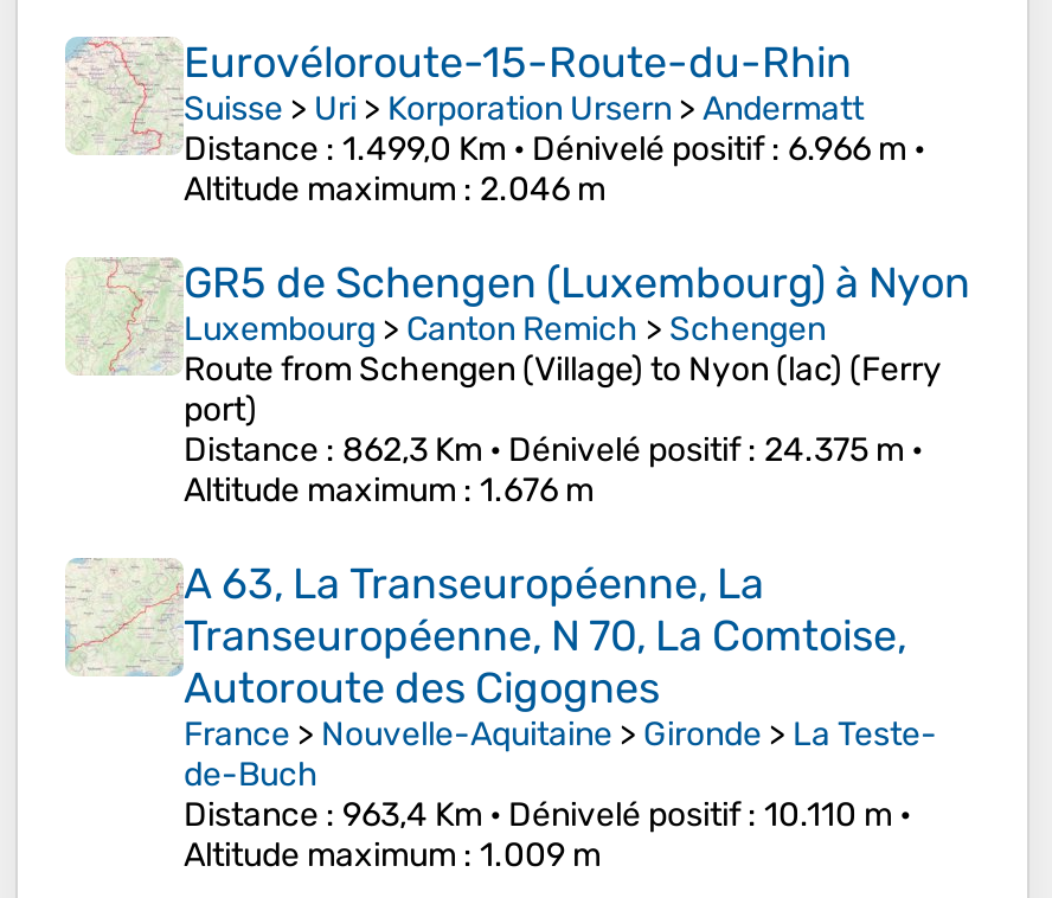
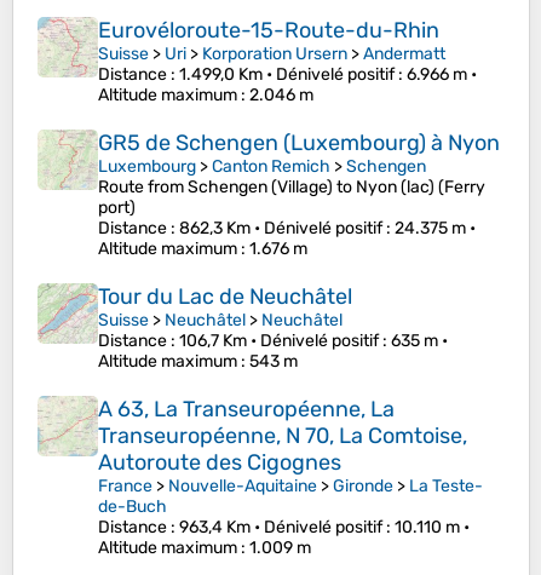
none -> [38,283,448,372] [image] | Tour du Lac de Neuchâtel | Suisse > Neuchâtel > Neuchâtel | Distance: 106,7 Km • Dénivelé positif: 635 m • | Altitude maximum: 543 m

